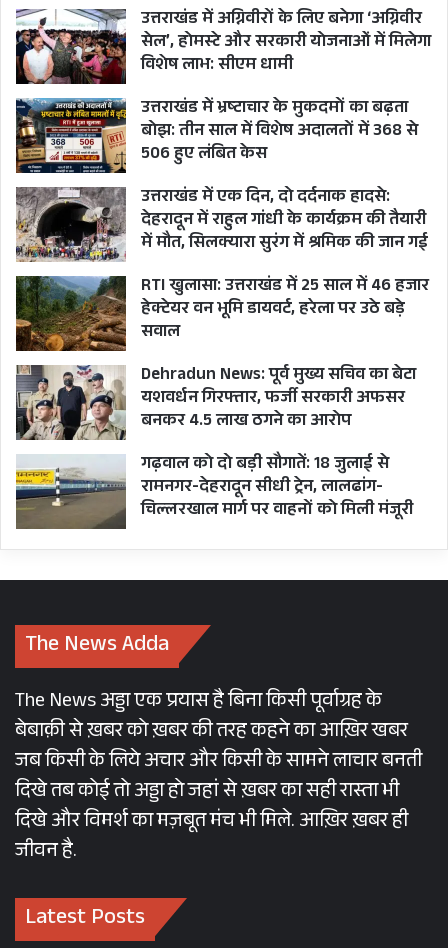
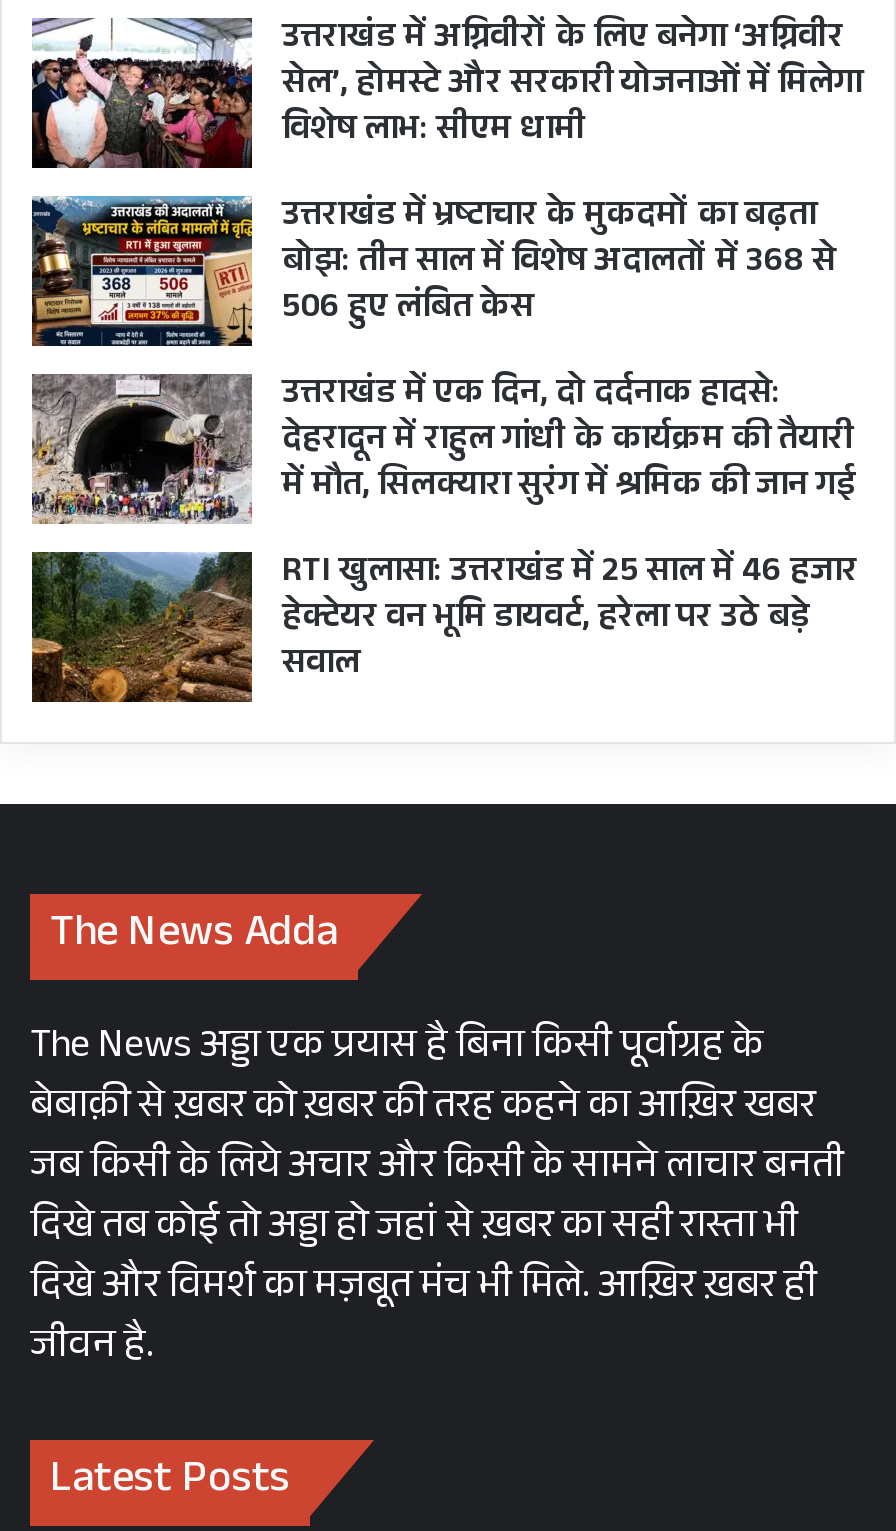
[15,362,416,526] [image] | Dehradun News: पूर्व मुख्य सचिव का बेटा | यशवर्धन गिरफ्तार, फर्जी सरकारी अफसर | बनकर 4.5 लाख ठगने का आरोप | गढ़वाल को दो बड़ी सौगातें: 18 जुलाई से | रामनगर-देहरादून सीधी ट्रेन, लालढांग- | चिल्लरखाल मार्ग पर वाहनों को मिली मंजूरी -> none
[15,455,126,529] [image] -> none

